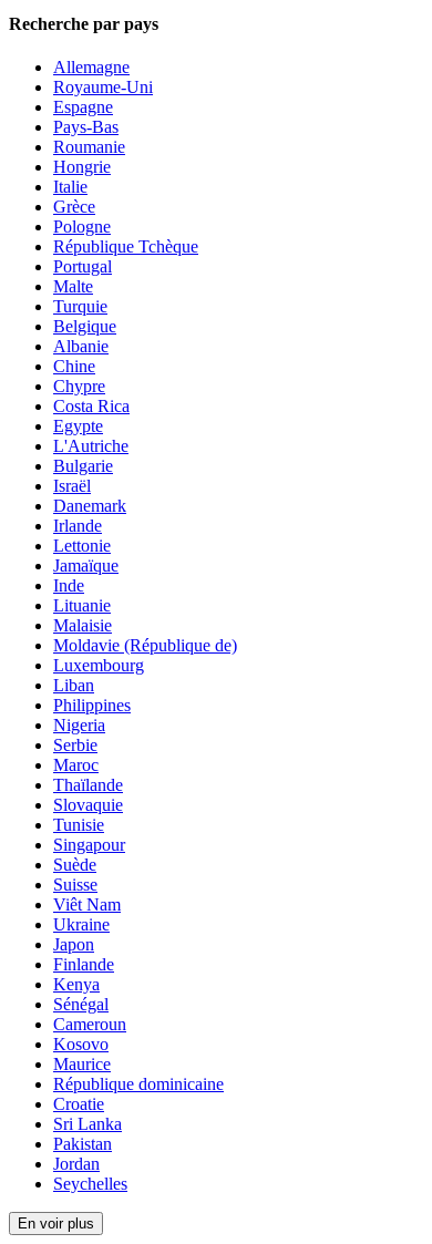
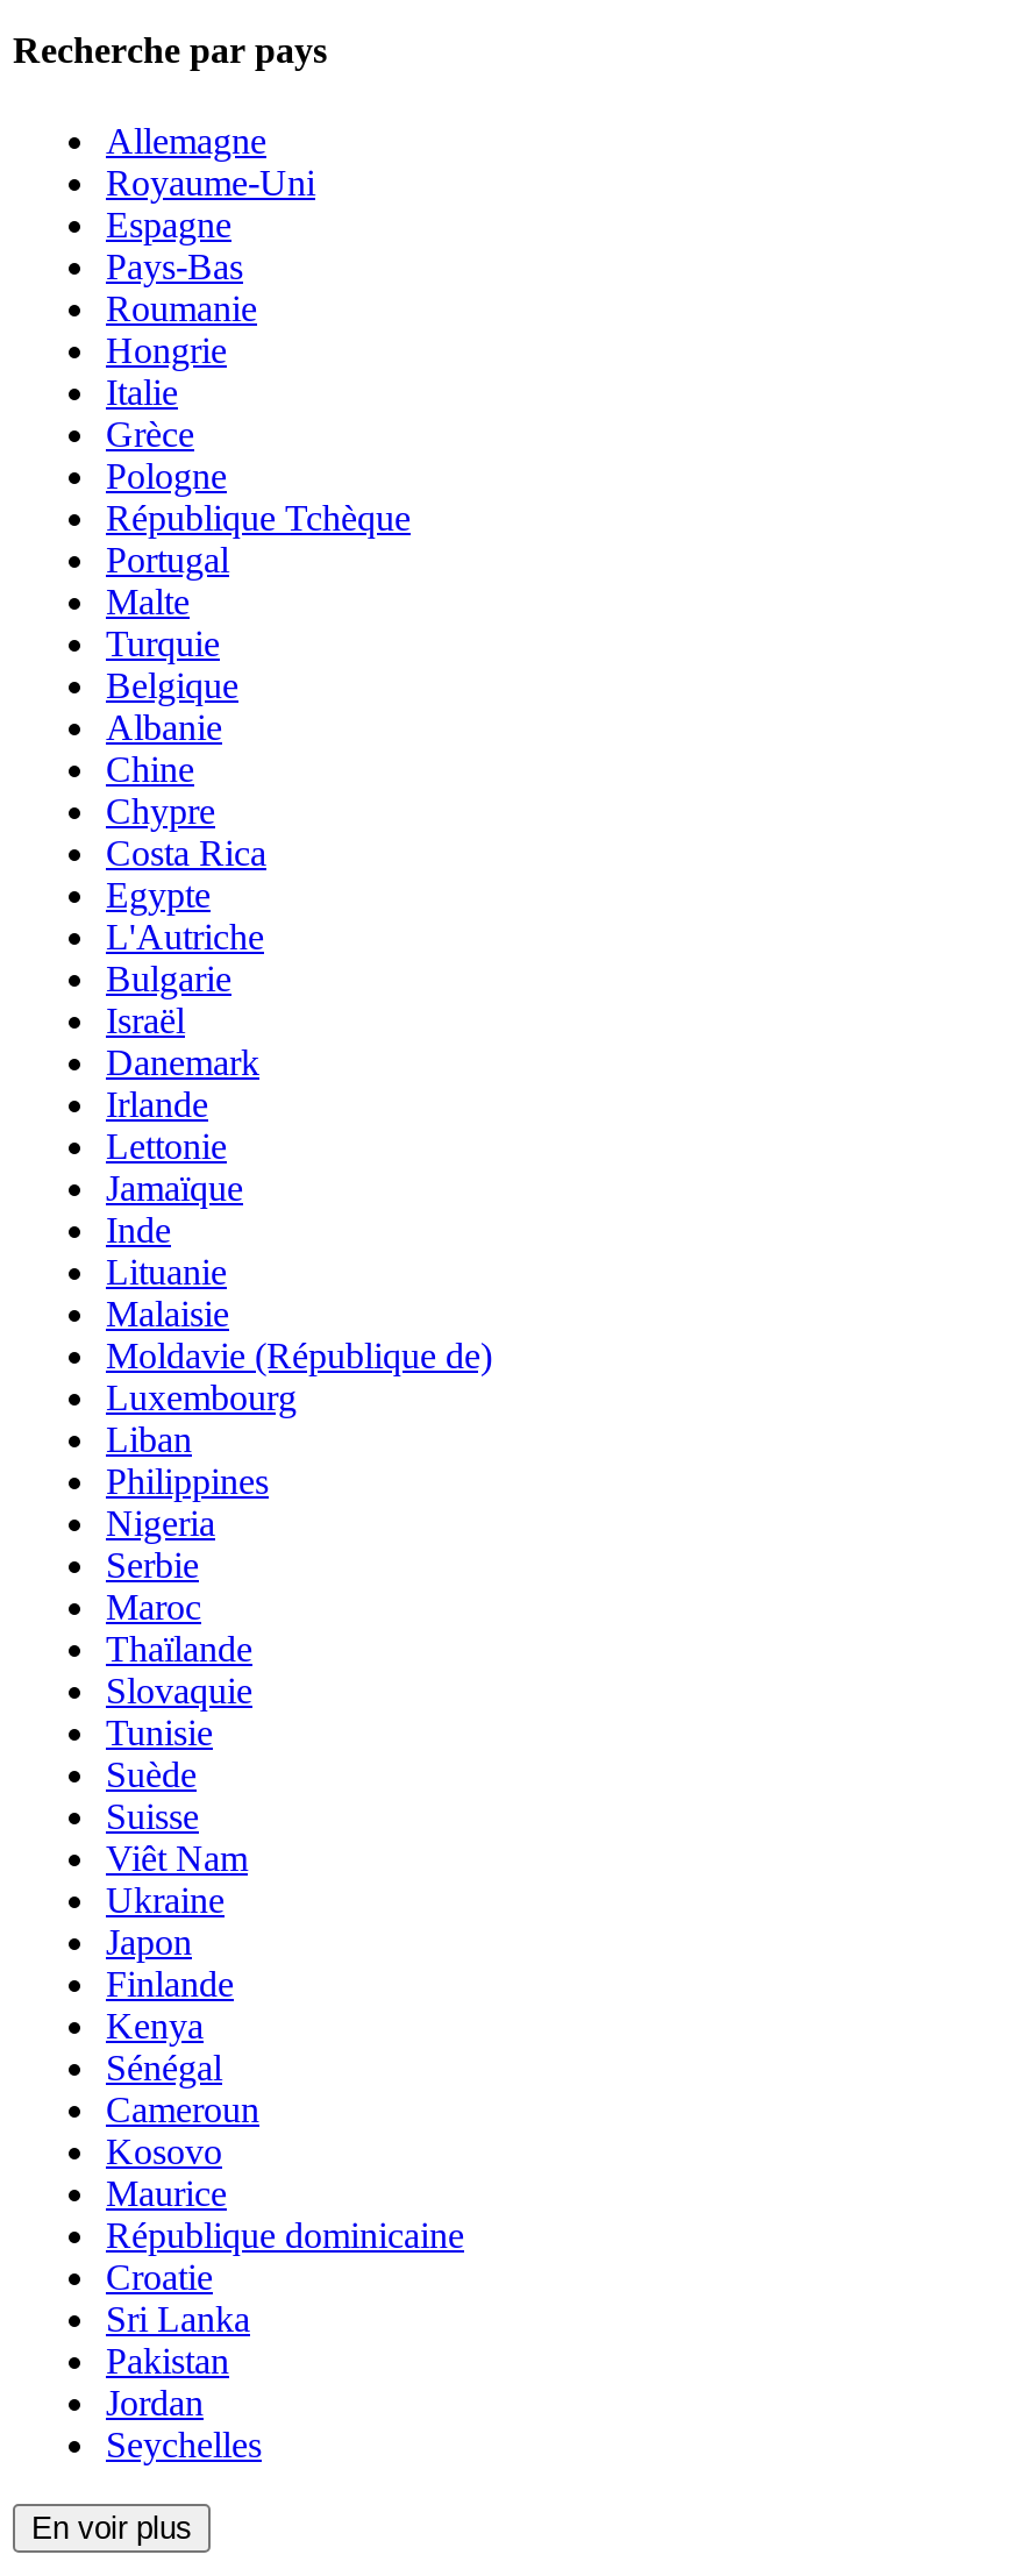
[53,836,125,855] Singapour -> none

